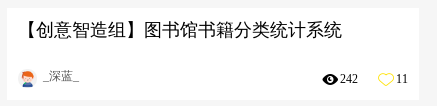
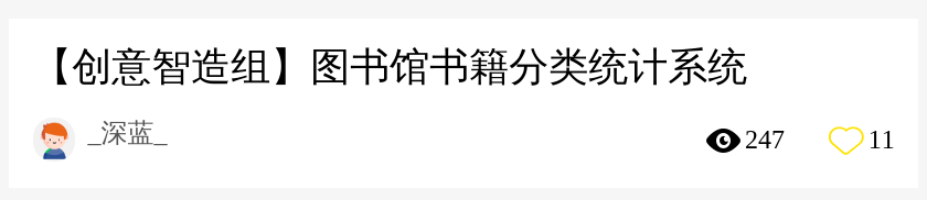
[340,72,358,86] 242 -> [745,126,784,156] 247

